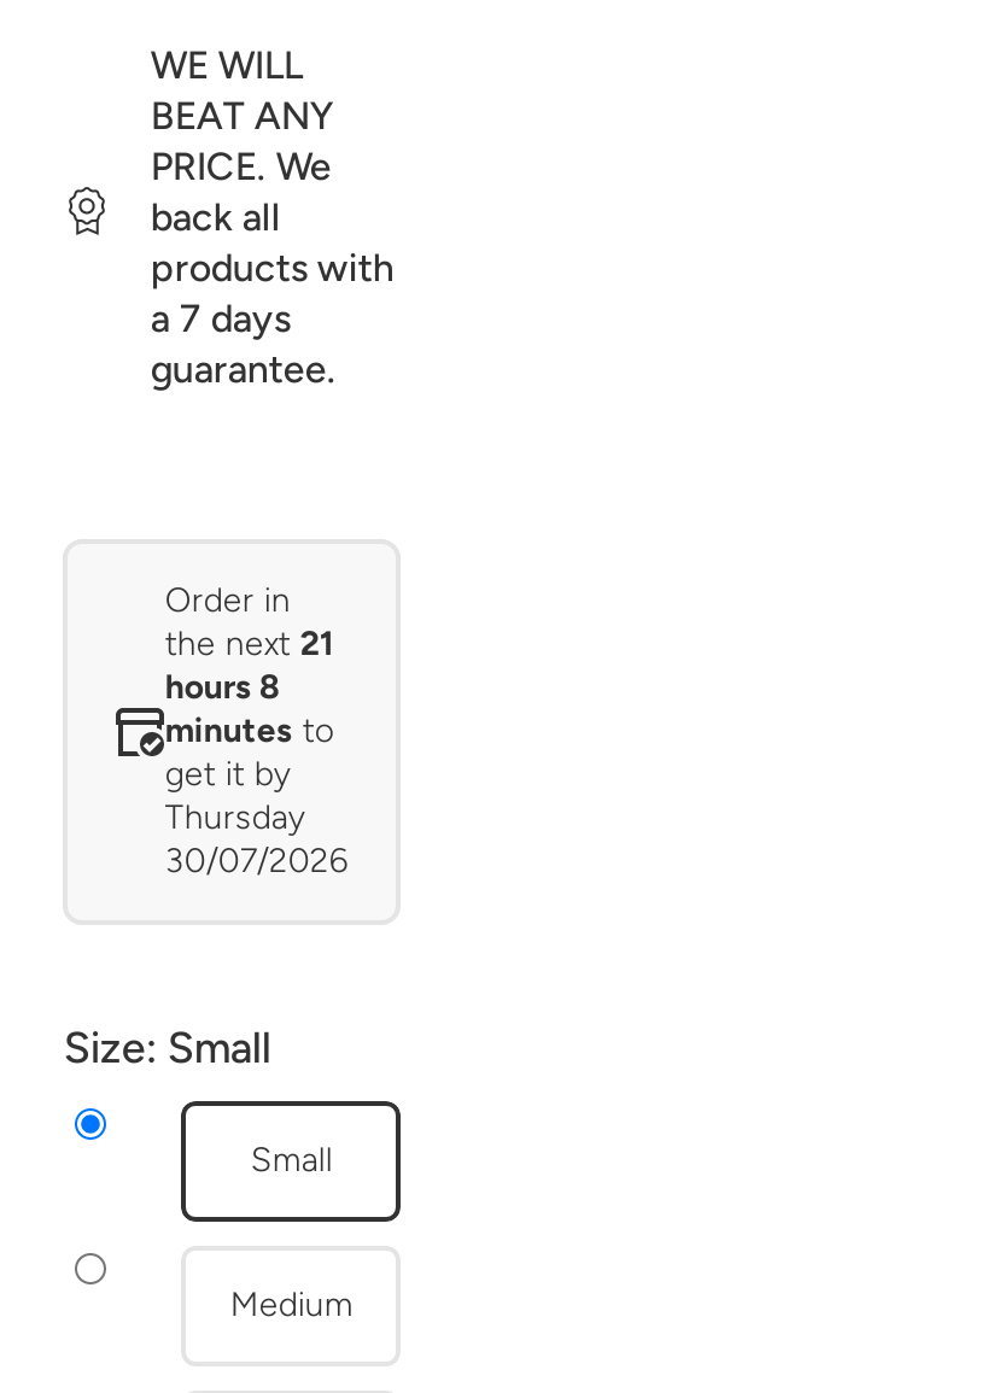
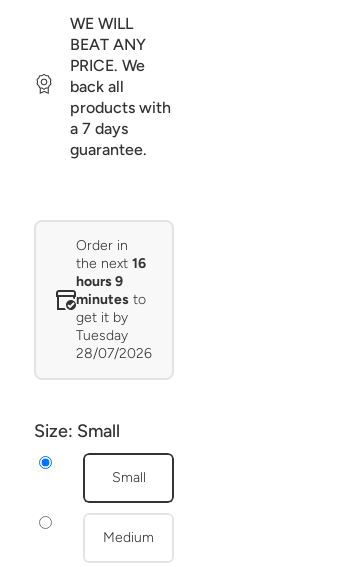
[165,625,334,666] the next 21 -> [76,254,146,271] the next 16
[165,668,281,709] hours 8 -> [76,272,123,289] hours 9
[165,798,348,883] Thursday | 30/07/2026 -> [76,326,152,361] Tuesday | 28/07/2026

